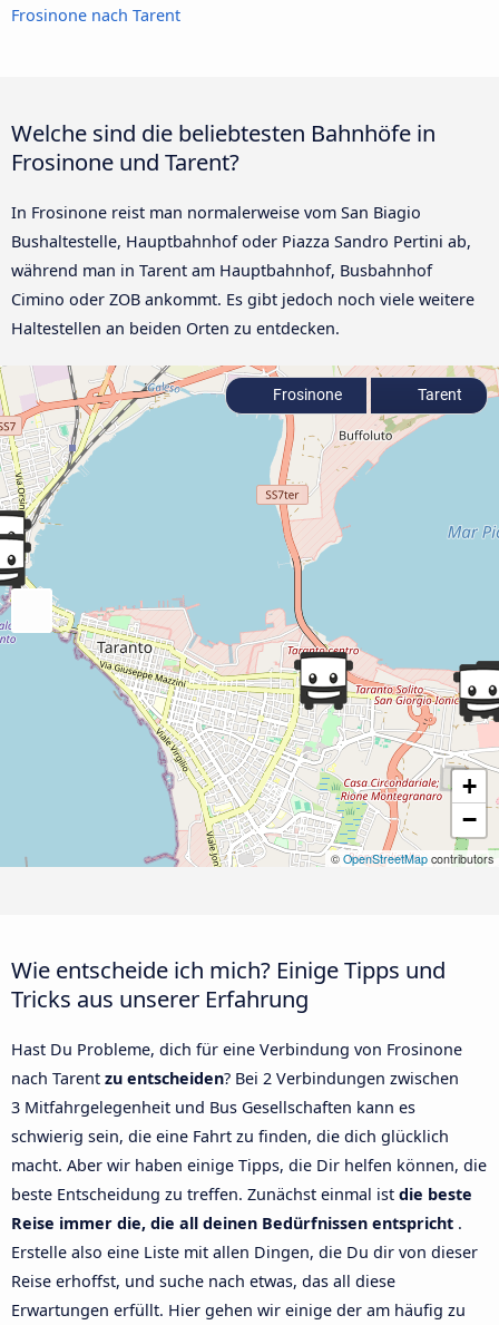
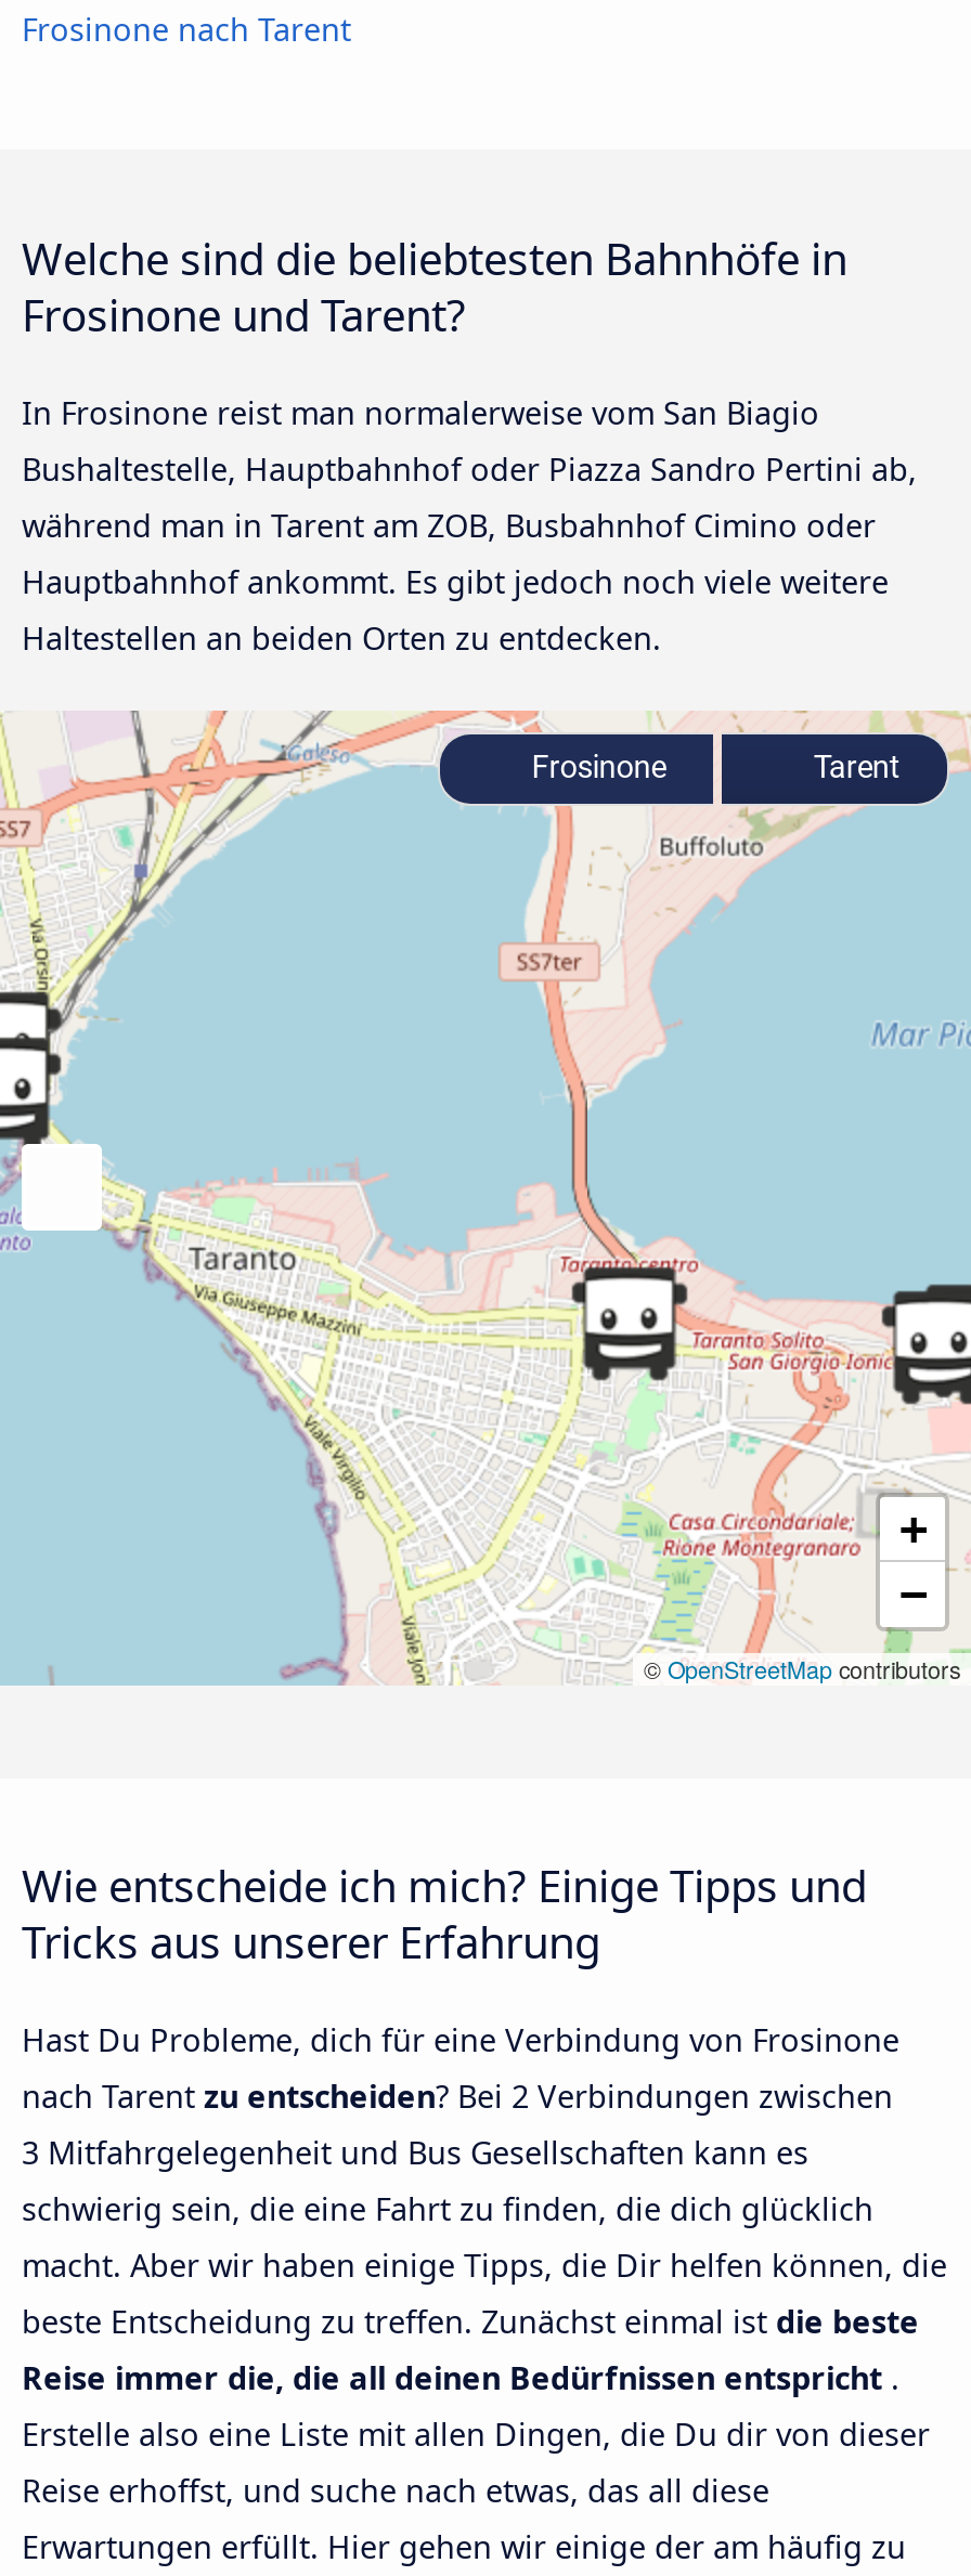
[11,260,474,310] während man in Tarent am Hauptbahnhof, Busbahnhof | Cimino oder ZOB ankommt. Es gibt jedoch noch viele weitere -> [22,505,889,603] während man in Tarent am ZOB, Busbahnhof Cimino oder | Hauptbahnhof ankommt. Es gibt jedoch noch viele weitere

